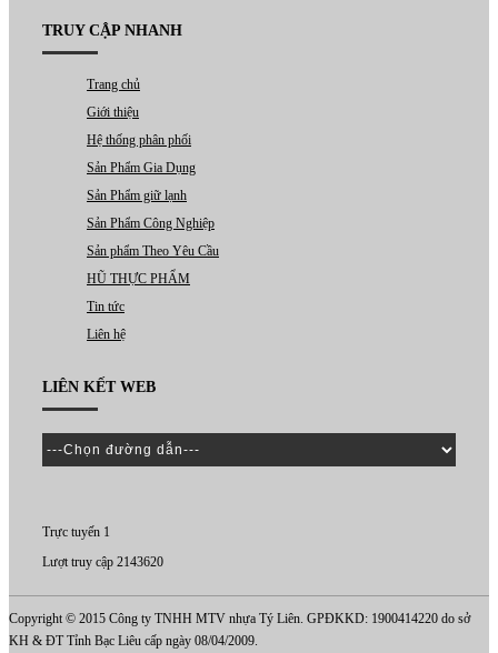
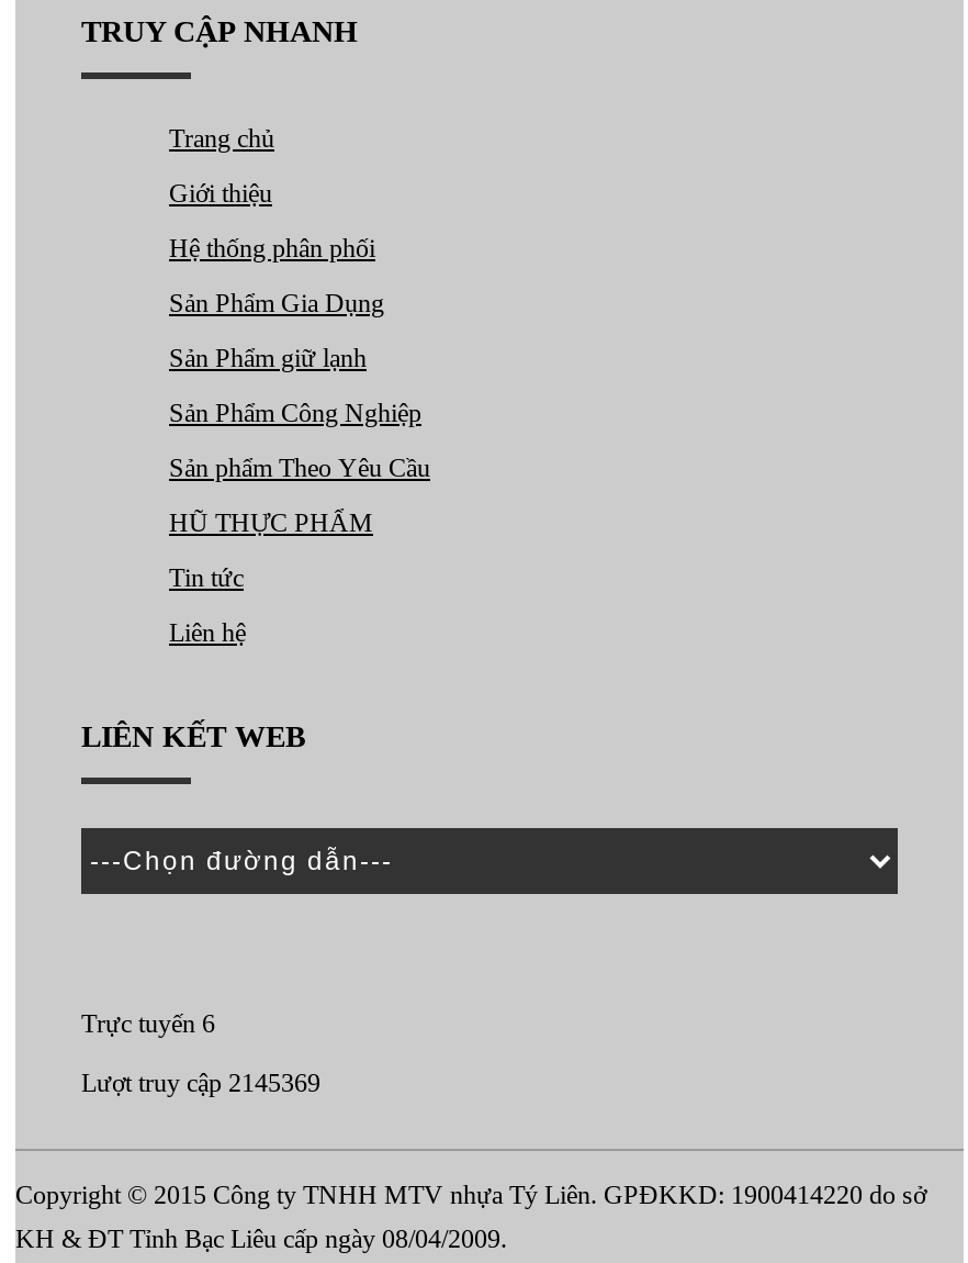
[42,524,110,540] Trực tuyến 1 -> [81,1008,215,1039] Trực tuyến 6
[42,554,163,570] Lượt truy cập 2143620 -> [81,1068,320,1098] Lượt truy cập 2145369

